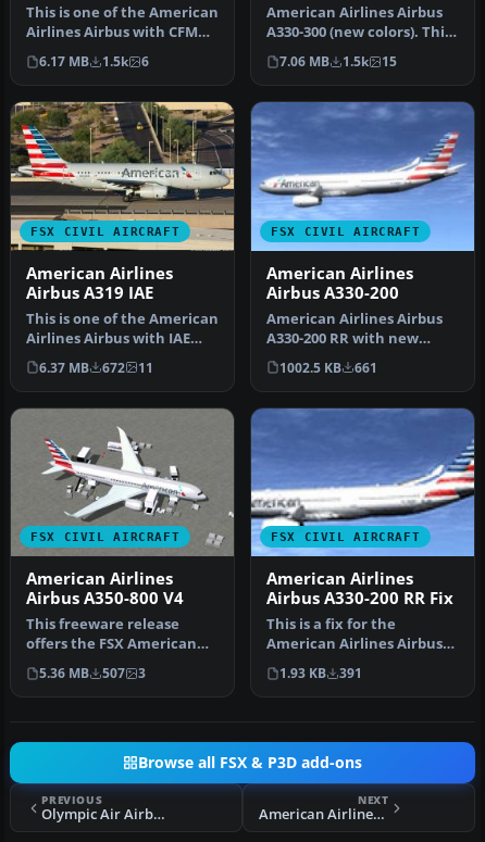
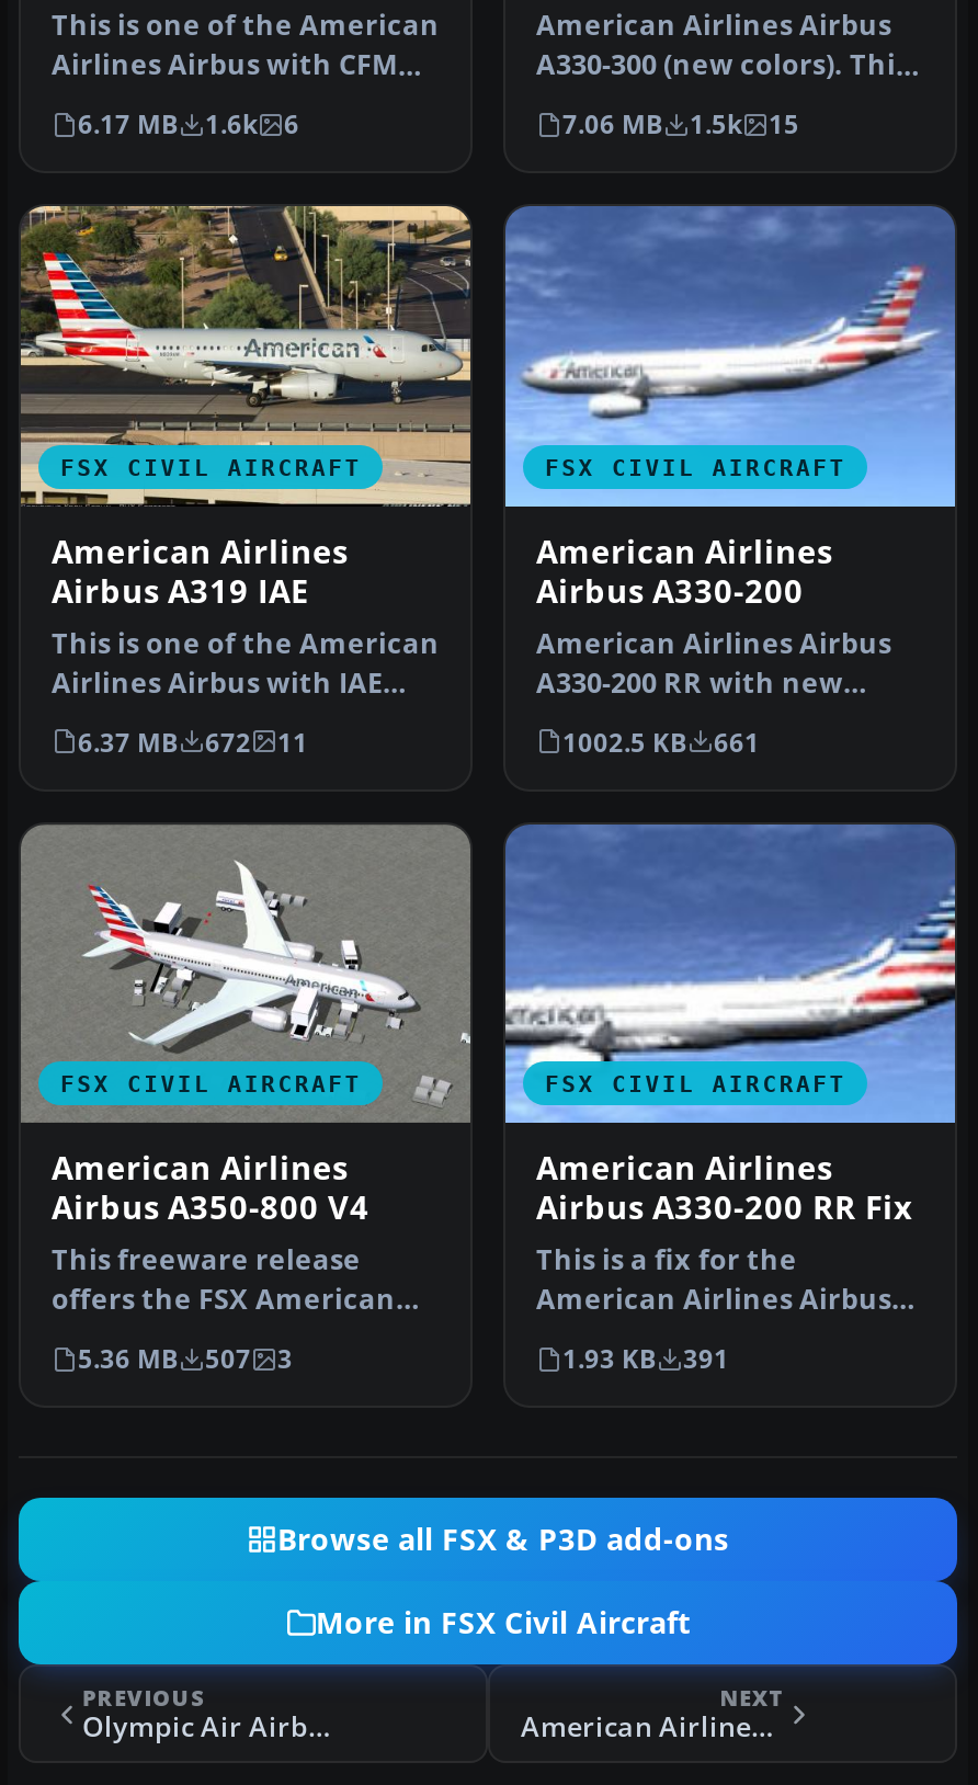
[39,54,149,70] 6.17 MB 1.5k 6 -> [78,109,299,141] 6.17 MB 1.6k 6
none -> [316,1603,691,1643] More in FSX Civil Aircraft

